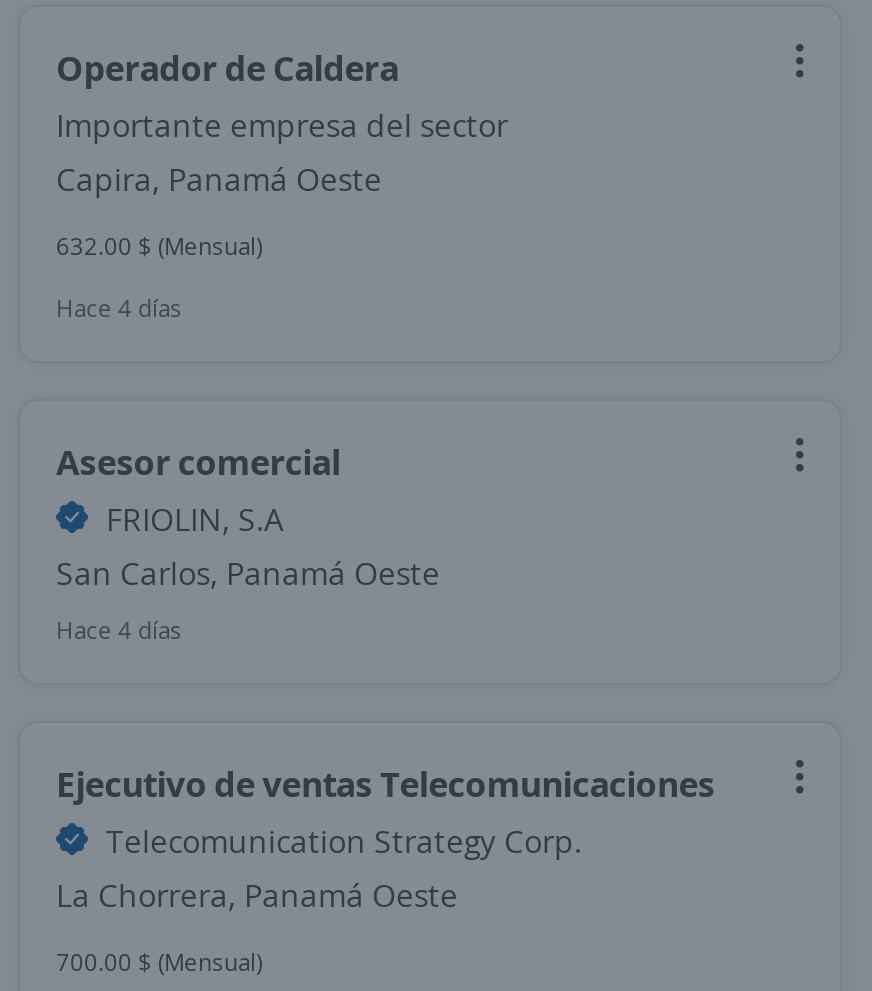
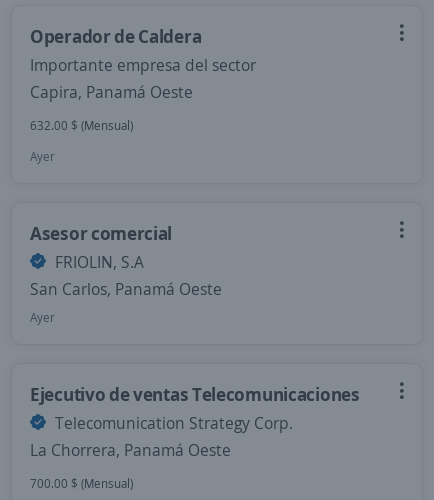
[56,291,182,325] Hace 4 días -> [30,148,55,165] Ayer
[56,613,182,647] Hace 4 días -> [30,309,55,326] Ayer

